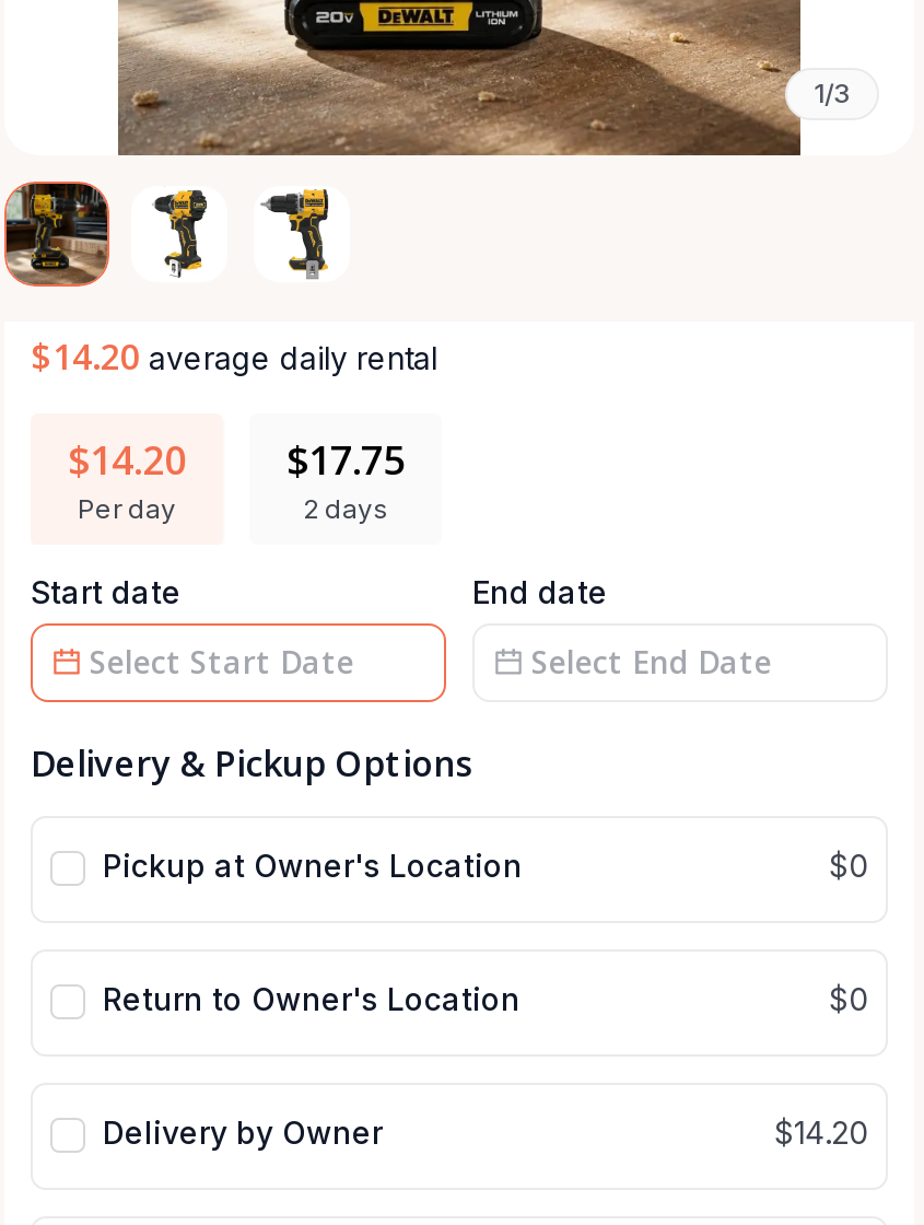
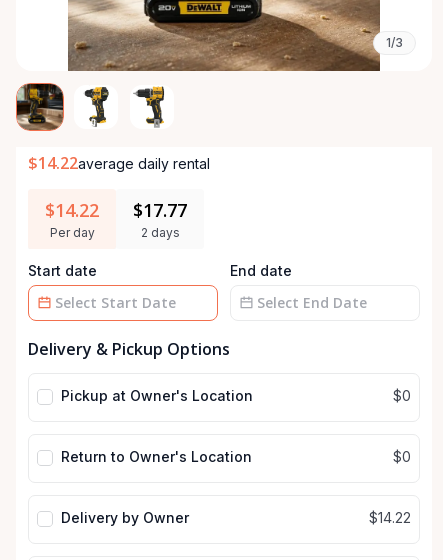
[31,332,437,381] $14.20 average daily rental -> [28,152,210,174] $14.22average daily rental
[68,433,186,486] $14.20 -> [45,198,99,222] $14.22
[286,433,405,486] $17.75 -> [133,198,187,222] $17.77
[774,1112,868,1150] $14.20 -> [369,508,411,525] $14.22

